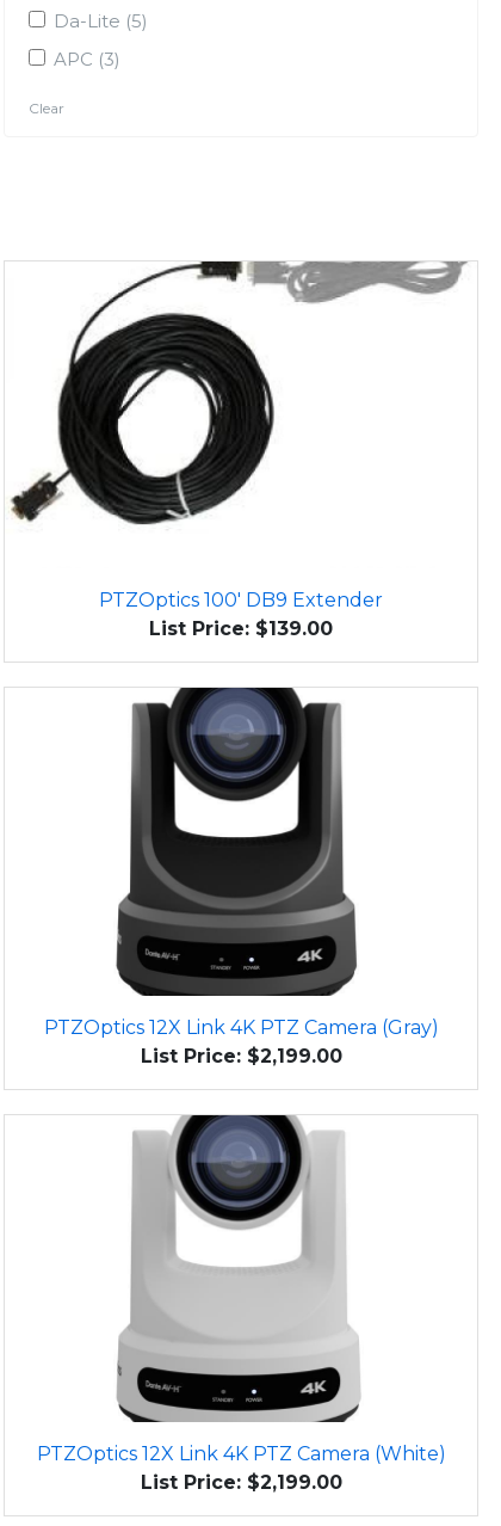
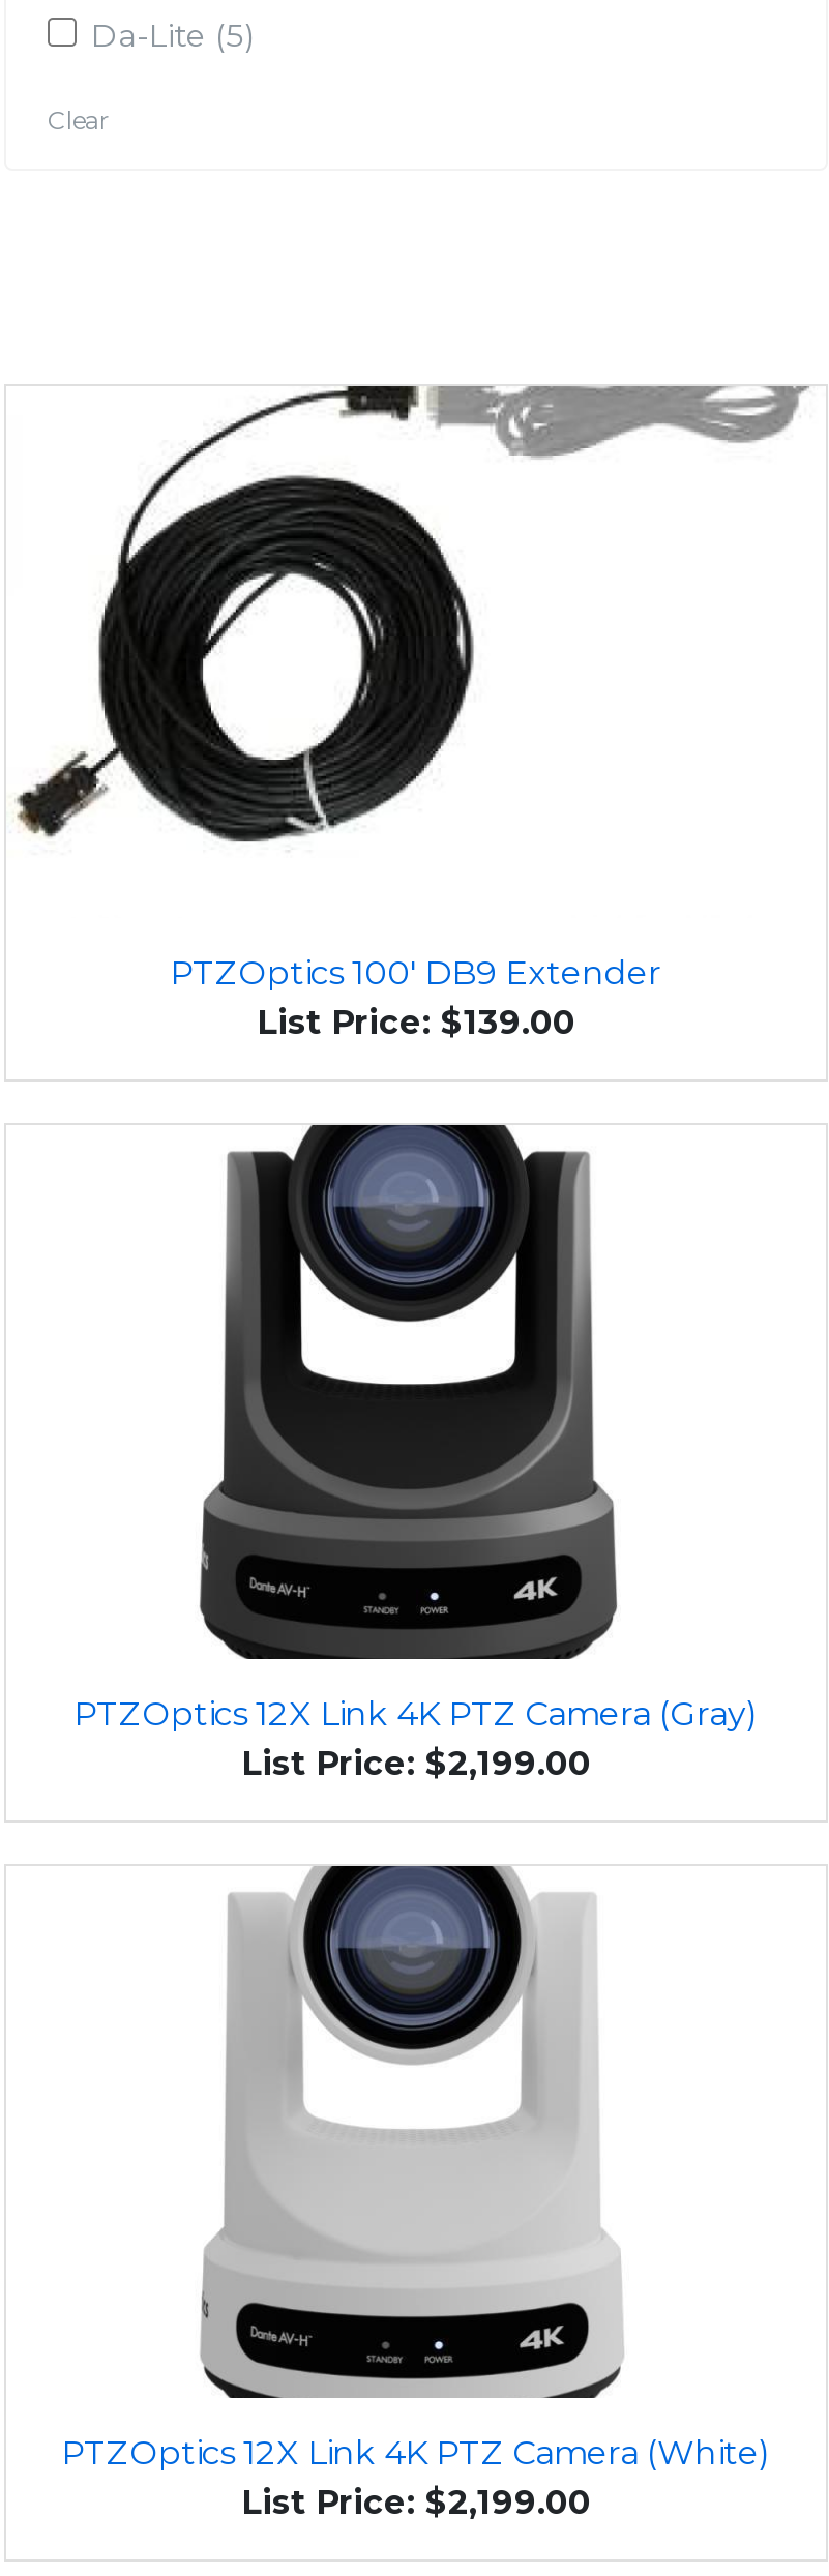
[54,48,120,71] APC (3) -> none

